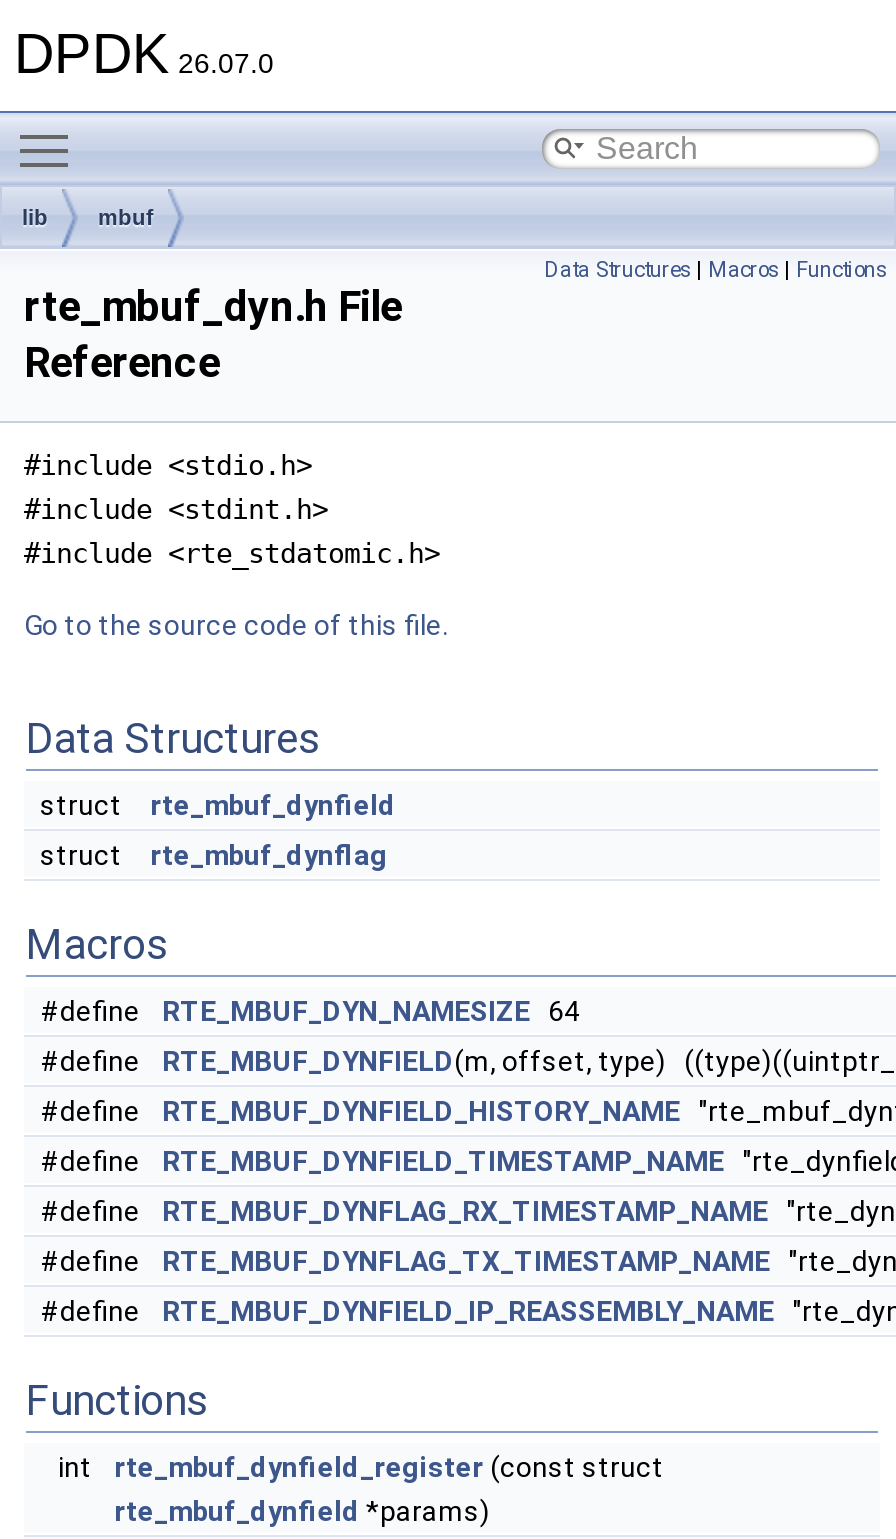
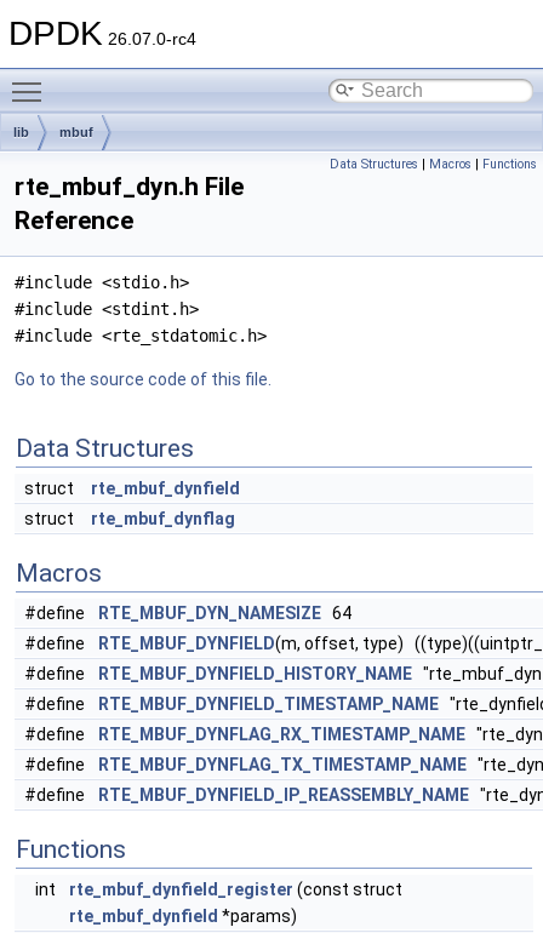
[14,23,274,85] DPDK 26.07.0 -> [8,15,196,52] DPDK 26.07.0-rc4

